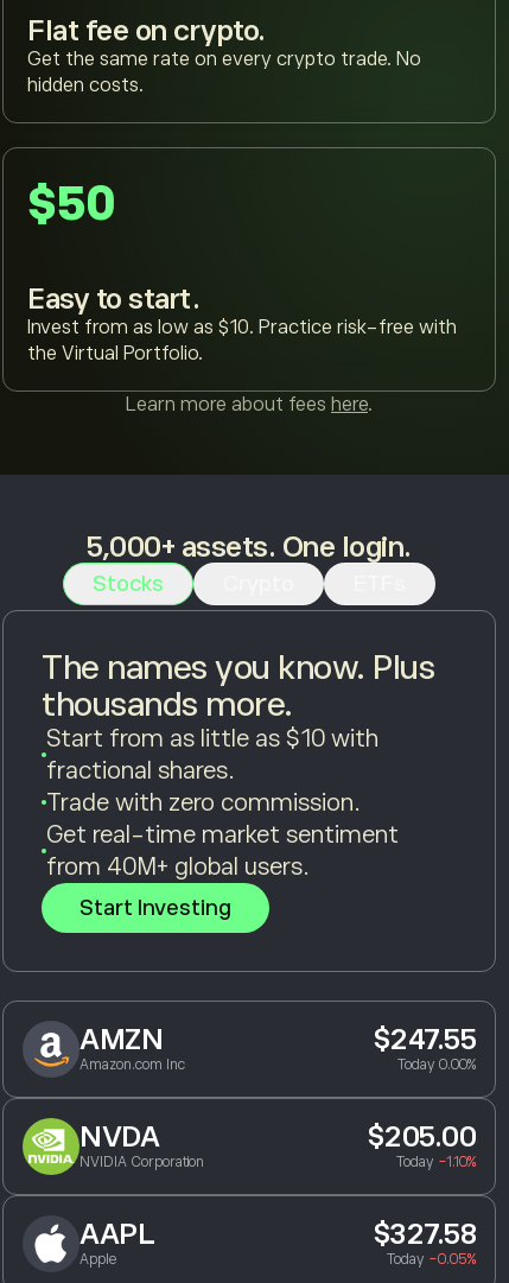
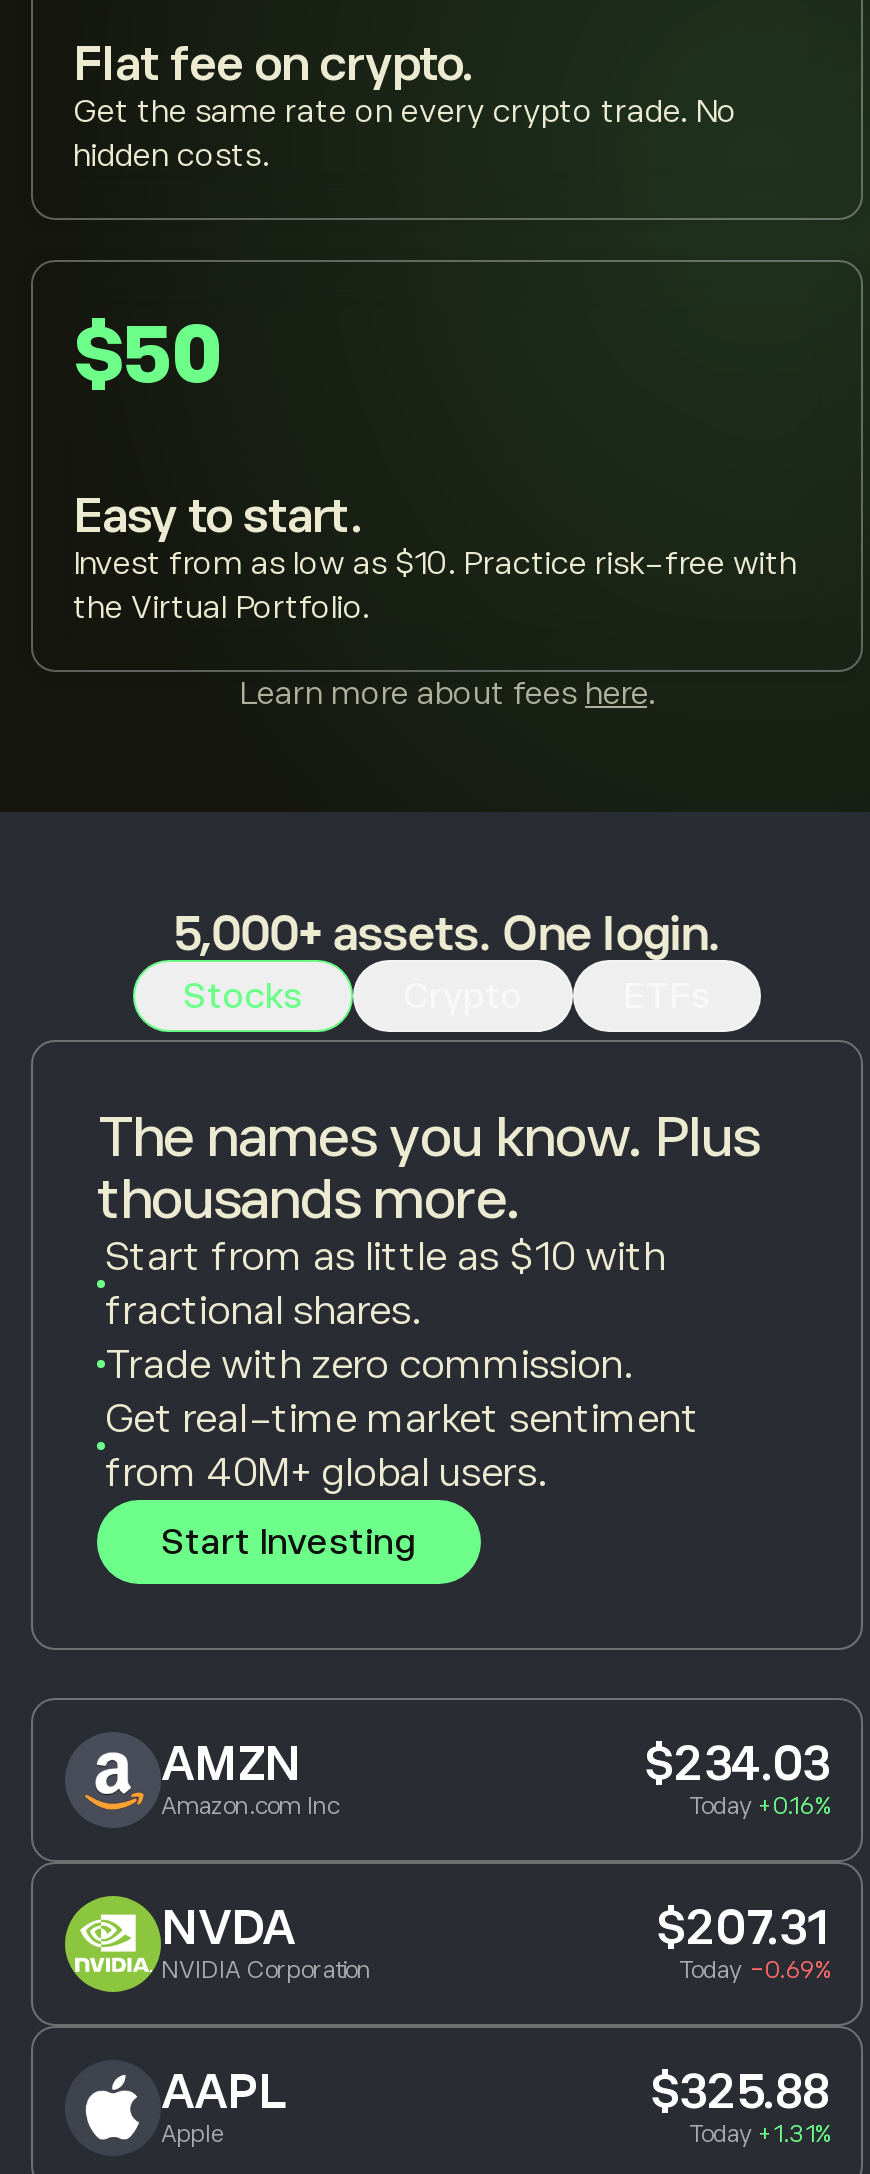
[372,1023,476,1055] $247.55 -> [644,1735,829,1789] $234.03
[397,1056,476,1073] Today 0.00% -> [689,1791,829,1819] Today +0.16%
[366,1120,476,1152] $205.00 -> [656,1899,829,1953] $207.31
[396,1153,476,1170] Today -1.10% -> [679,1955,829,1983] Today -0.69%
[372,1217,476,1249] $327.58 -> [650,2063,829,2117] $325.88
[387,1251,476,1267] Today -0.05% -> [689,2119,829,2147] Today +1.31%

